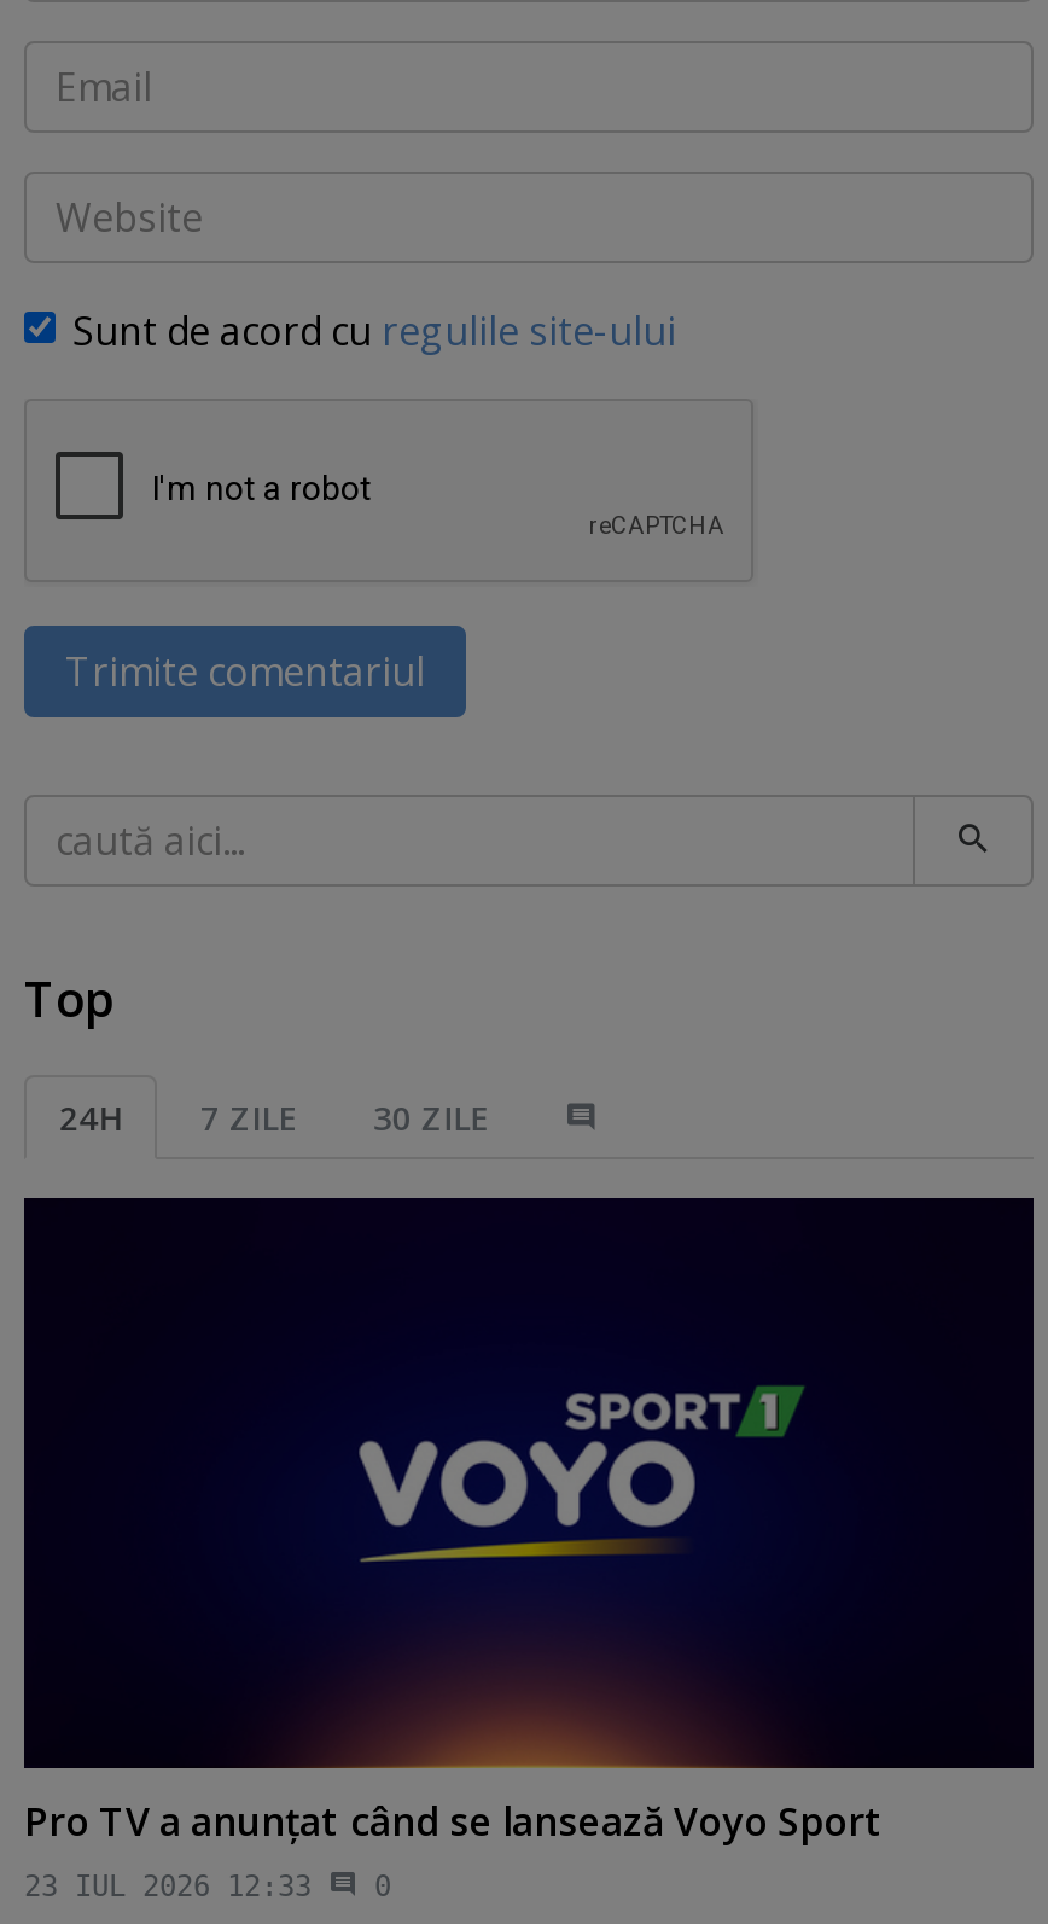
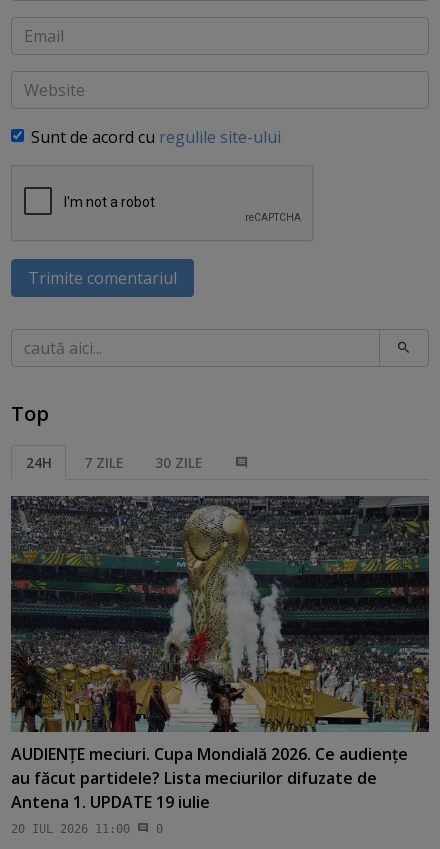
[22,1196,1036,1902] [image] | Pro TV a anunţat când se lansează Voyo Sport | 23 IUL 2026 12:33 -> [10,495,430,835] [image] | AUDIENŢE meciuri. Cupa Mondială 2026. Ce audienţe | au făcut partidele? Lista meciurilor difuzate de | Antena 1. UPDATE 19 iulie | 20 IUL 2026 11:00

